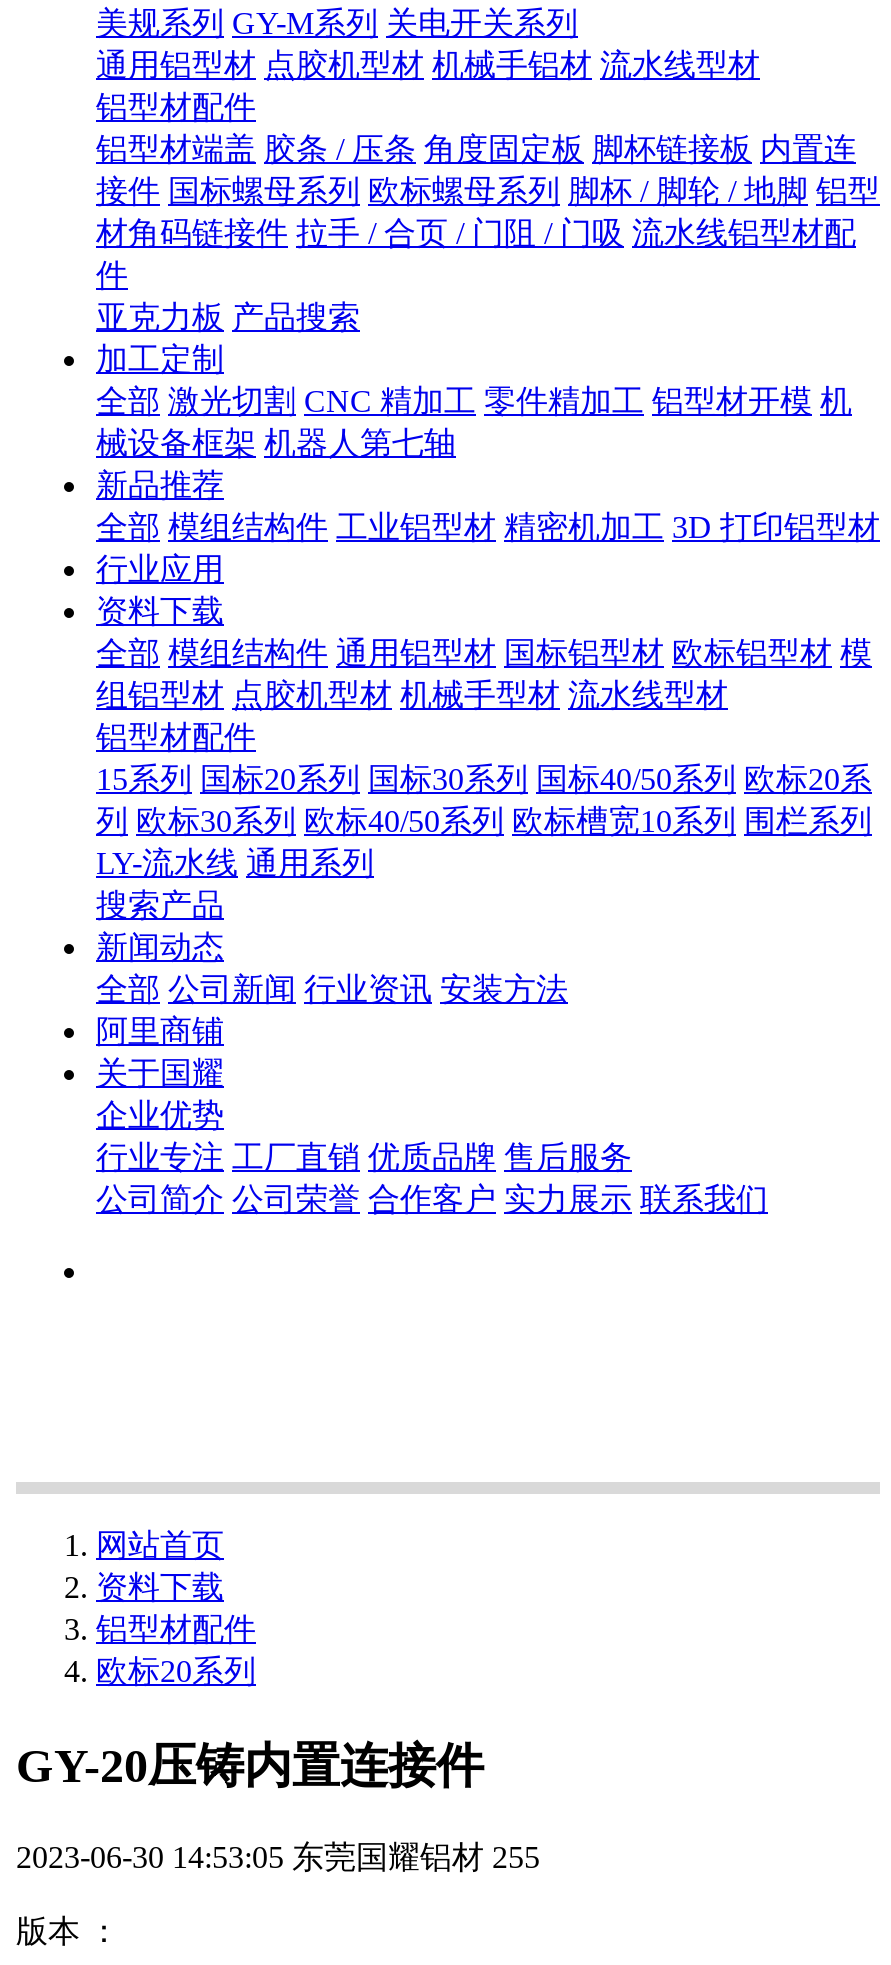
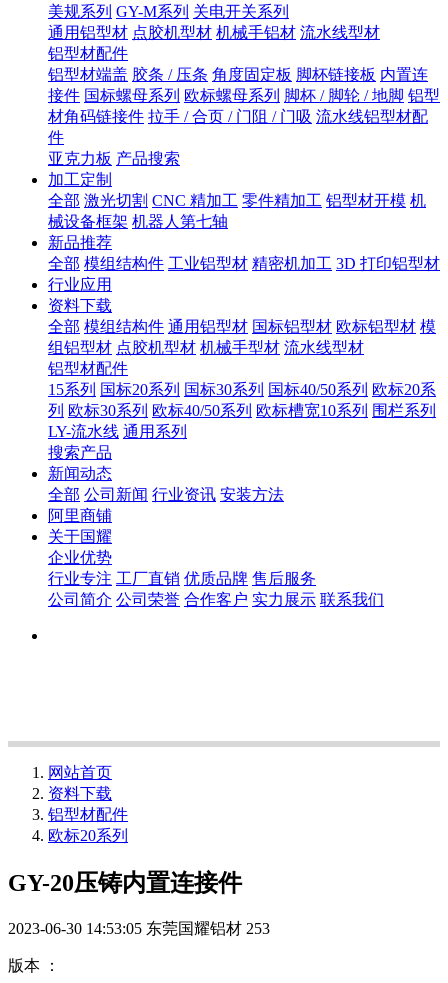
[16,1840,540,1874] 2023-06-30 14:53:05 东莞国耀铝材 255 -> [8,920,270,937] 2023-06-30 14:53:05 东莞国耀铝材 253

